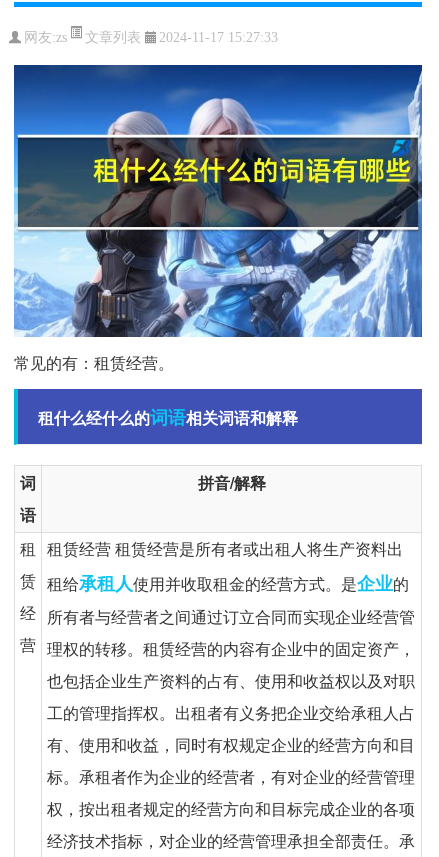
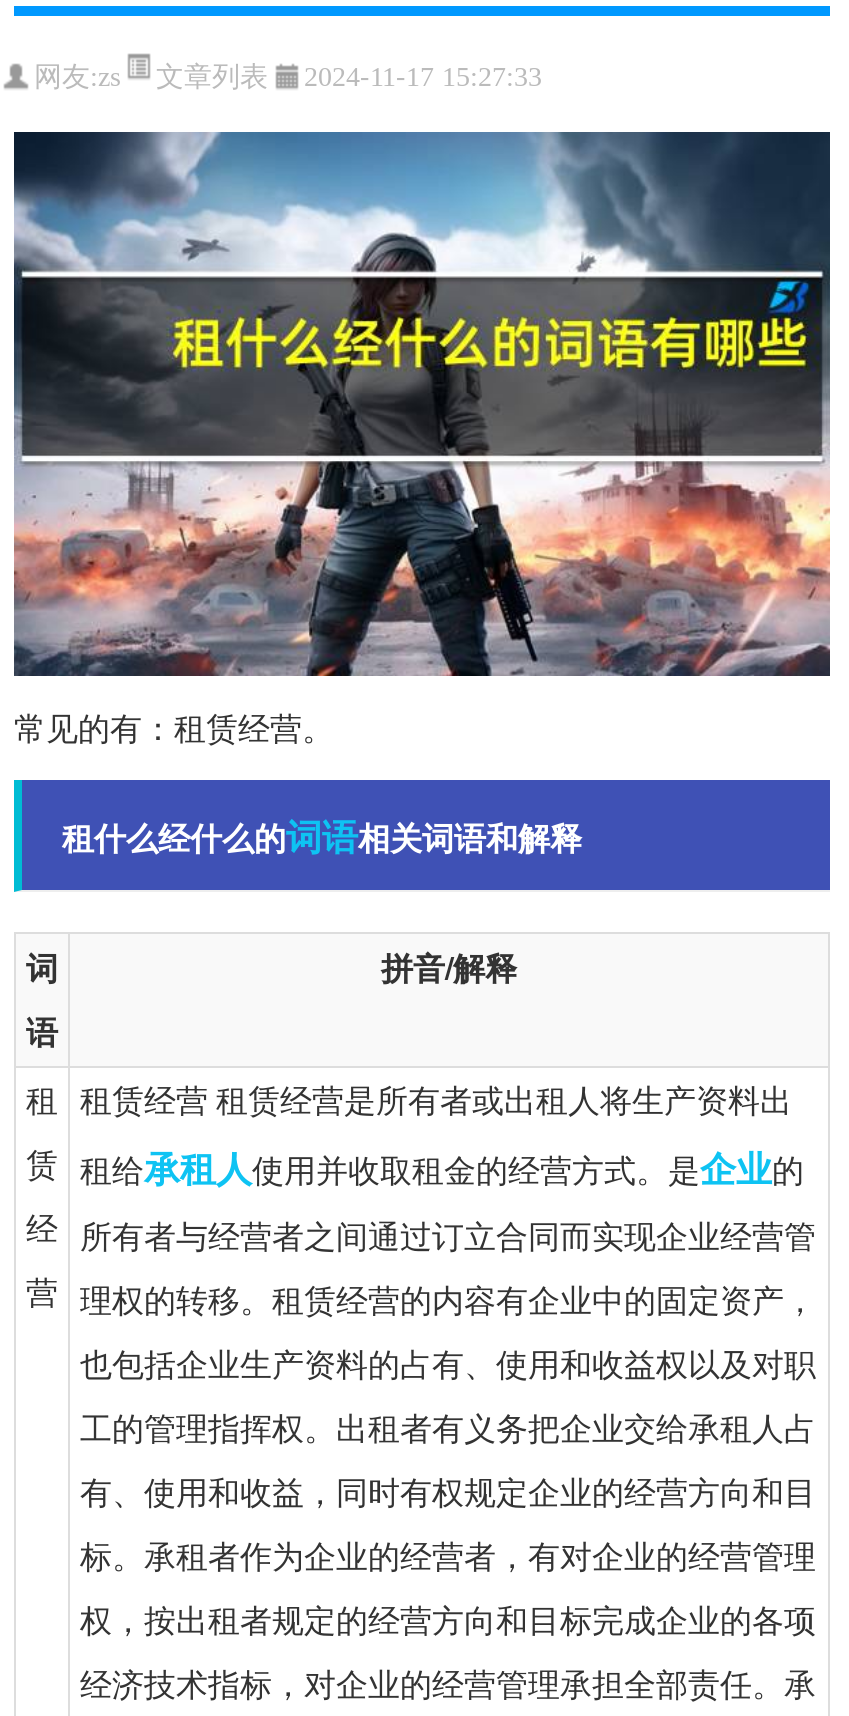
[13,65,423,338] [image] -> [12,130,832,678] [image]

